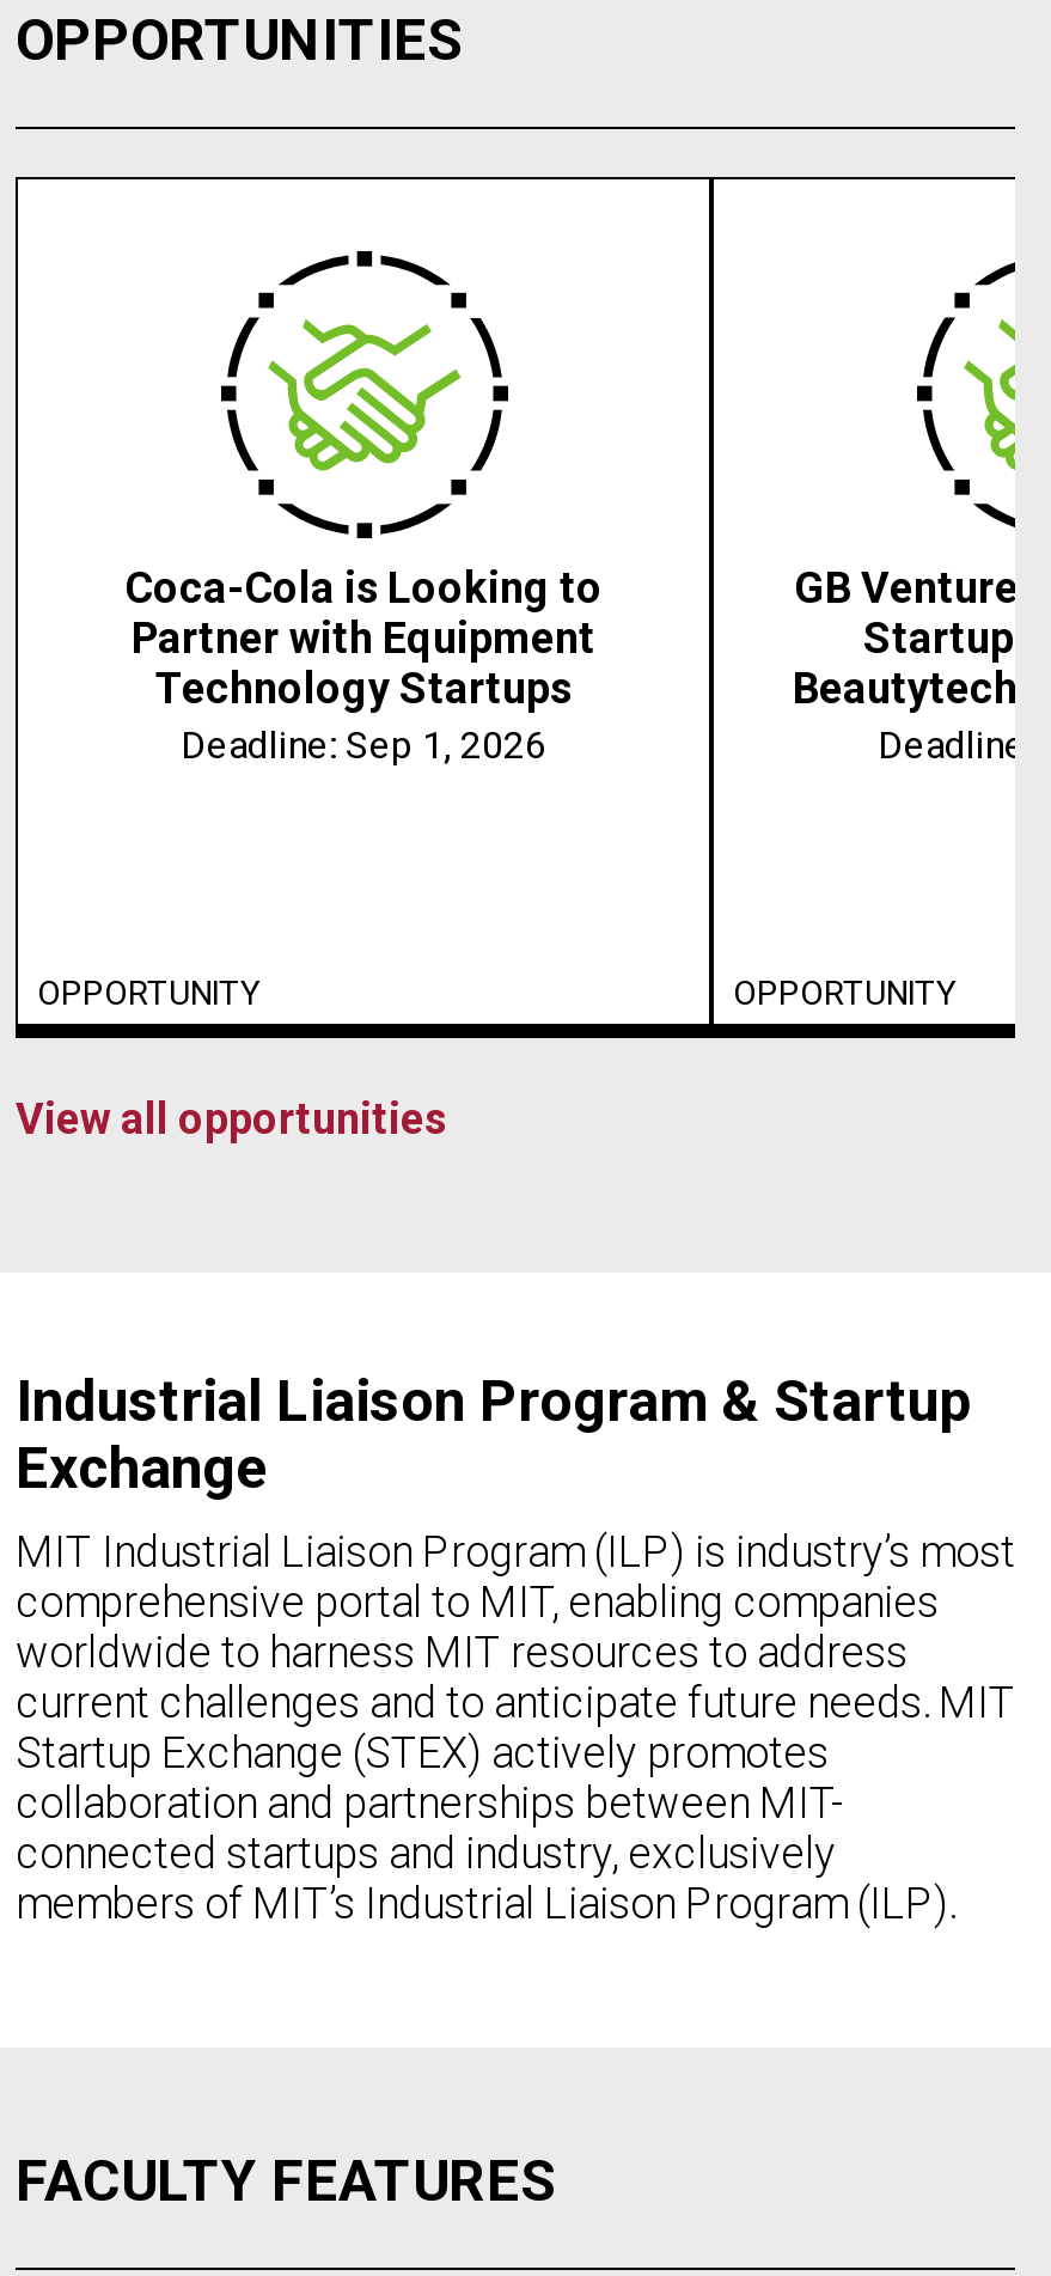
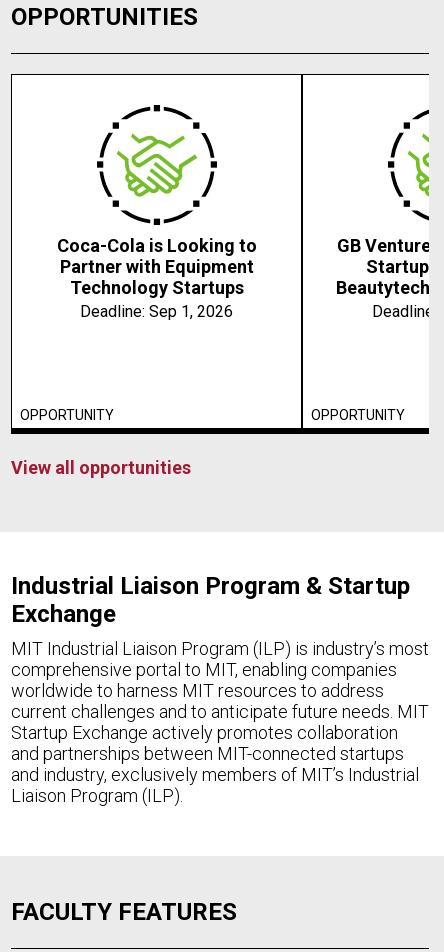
[16,1727,955,1928] Startup Exchange (STEX) actively promotes | collaboration and partnerships between MIT- | connected startups and industry, exclusively | members of MIT’s Industrial Liaison Program (ILP). -> [11,722,419,806] Startup Exchange actively promotes collaboration | and partnerships between MIT-connected startups | and industry, exclusively members of MIT’s Industrial | Liaison Program (ILP).

